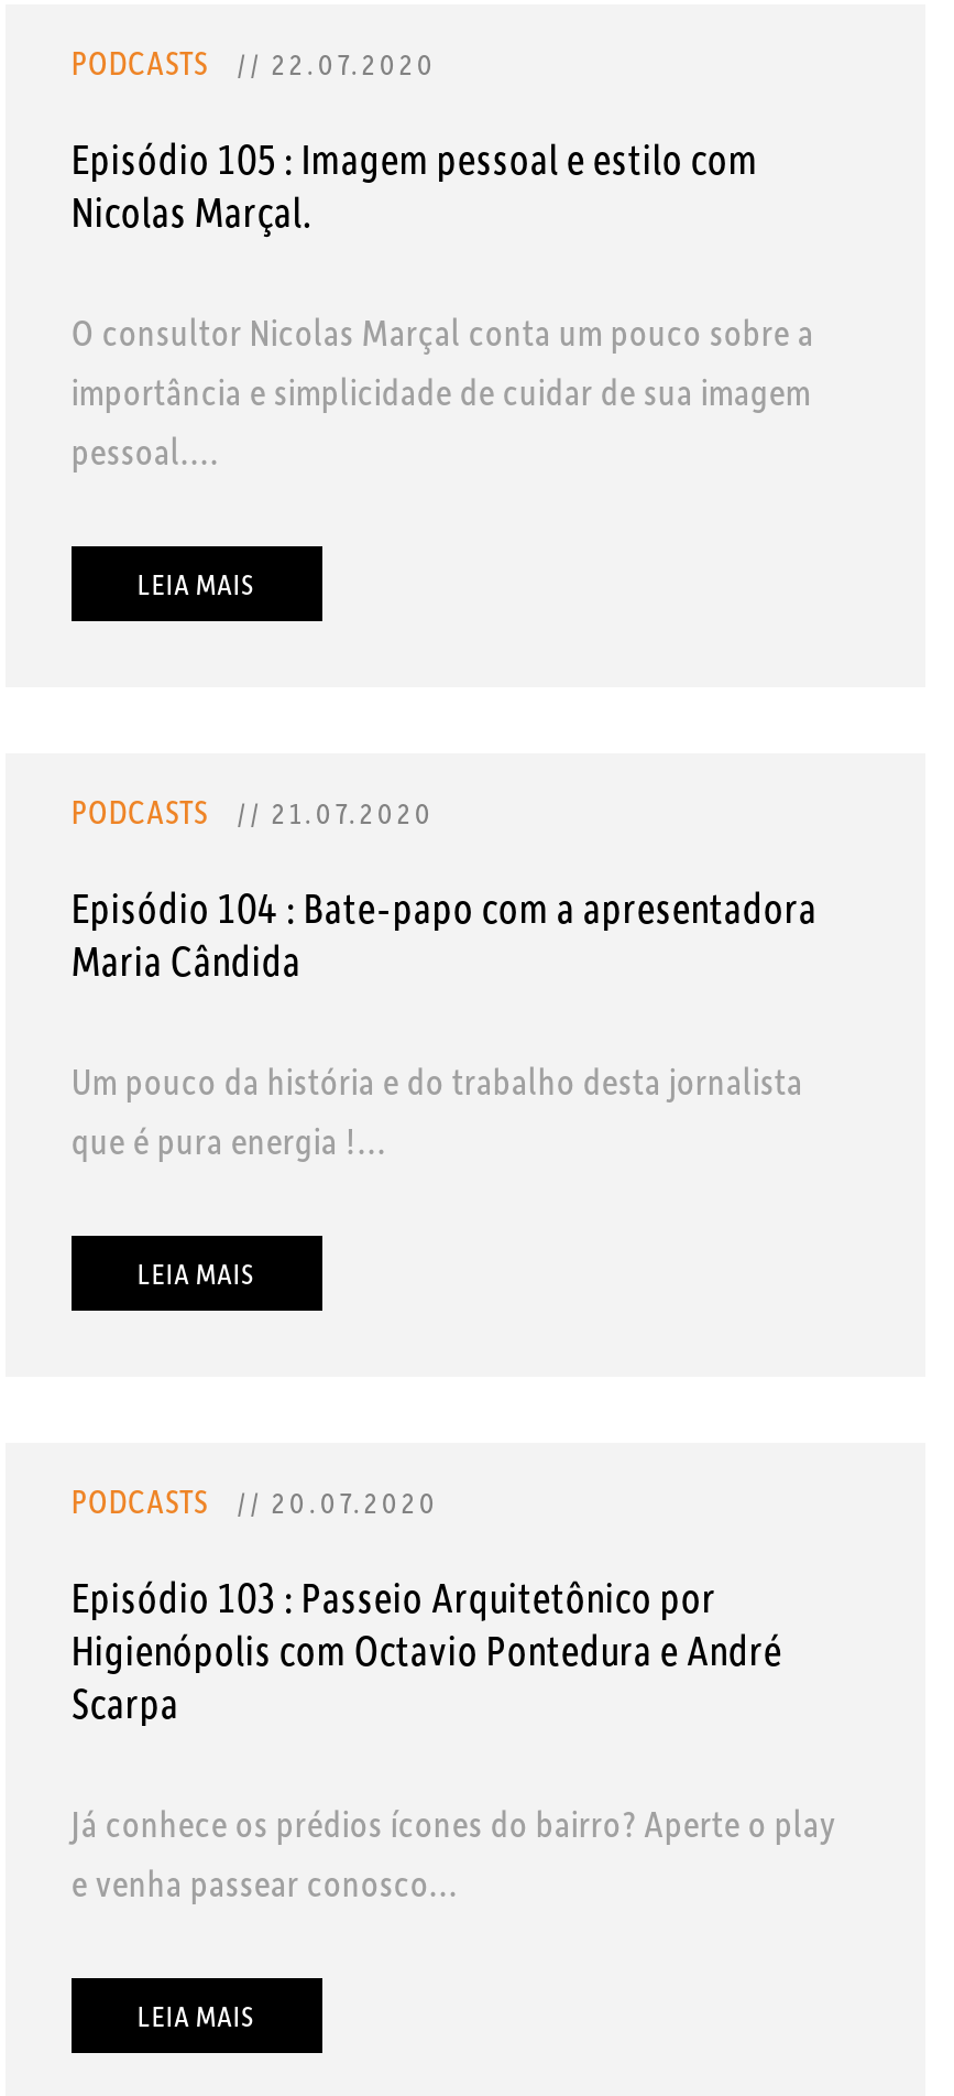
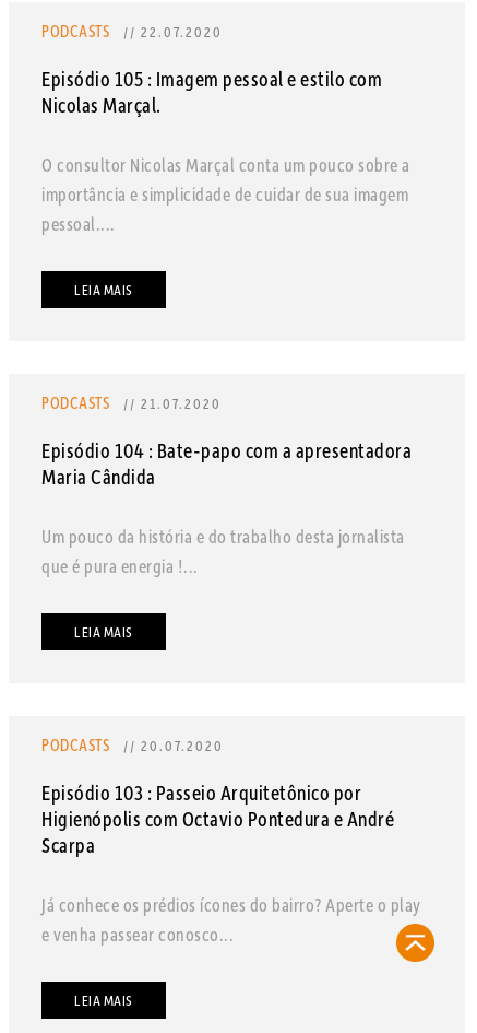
none -> [395,923,436,963] [image]

